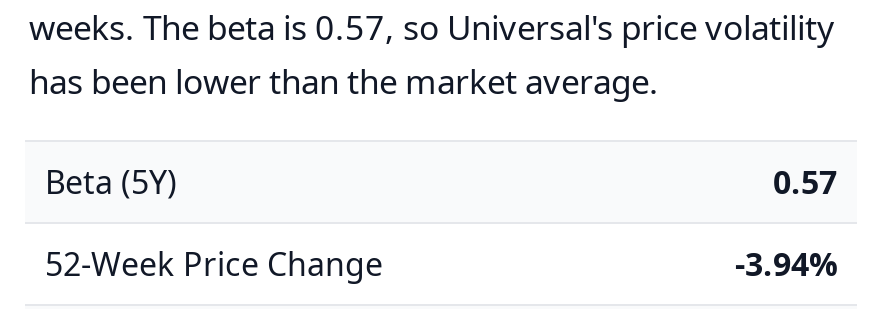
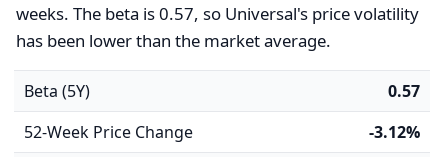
[735,242,837,286] -3.94% -> [369,121,420,143] -3.12%

